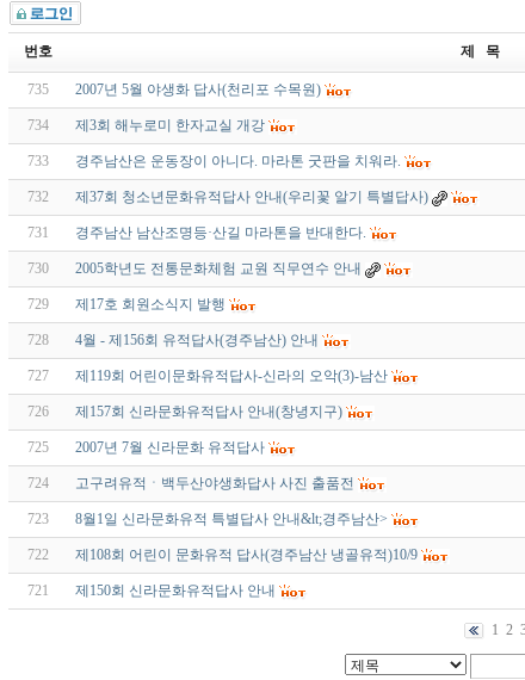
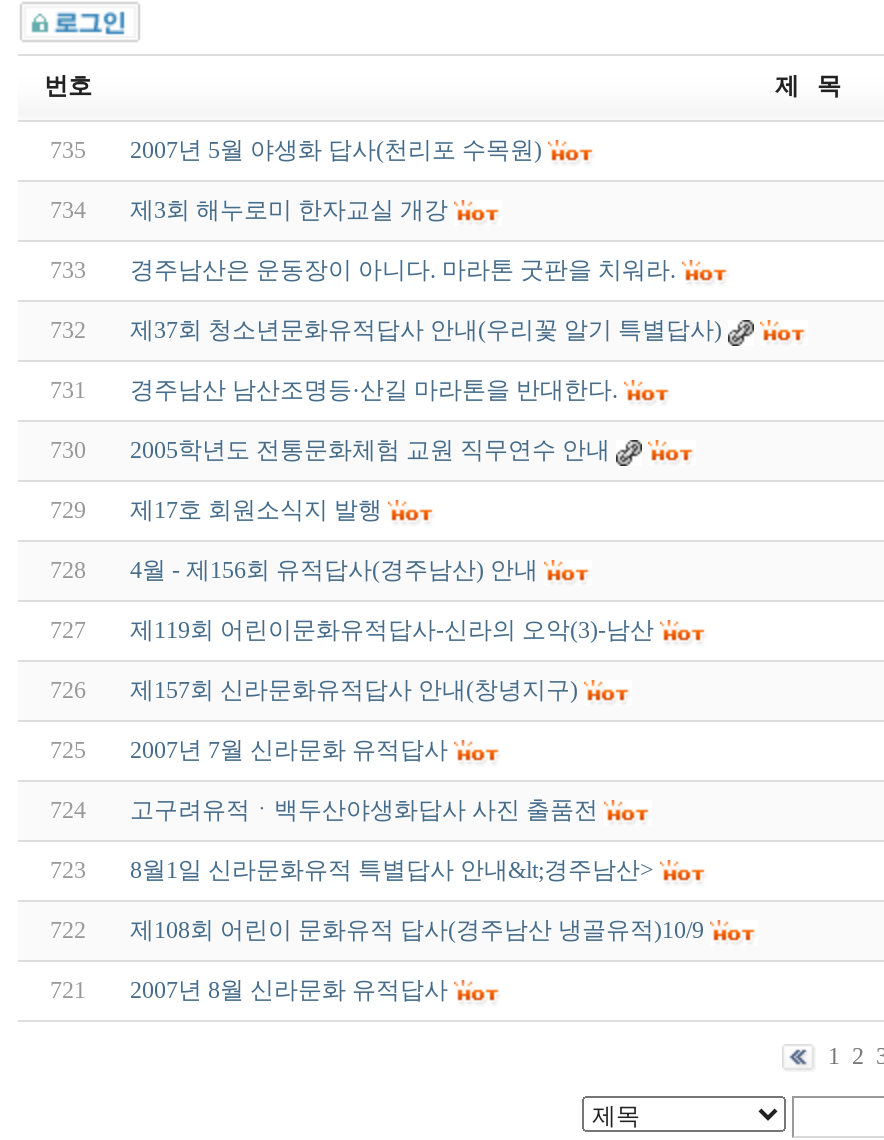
[75,582,276,599] 제150회 신라문화유적답사 안내 -> [130,976,448,1004] 2007년 8월 신라문화 유적답사

